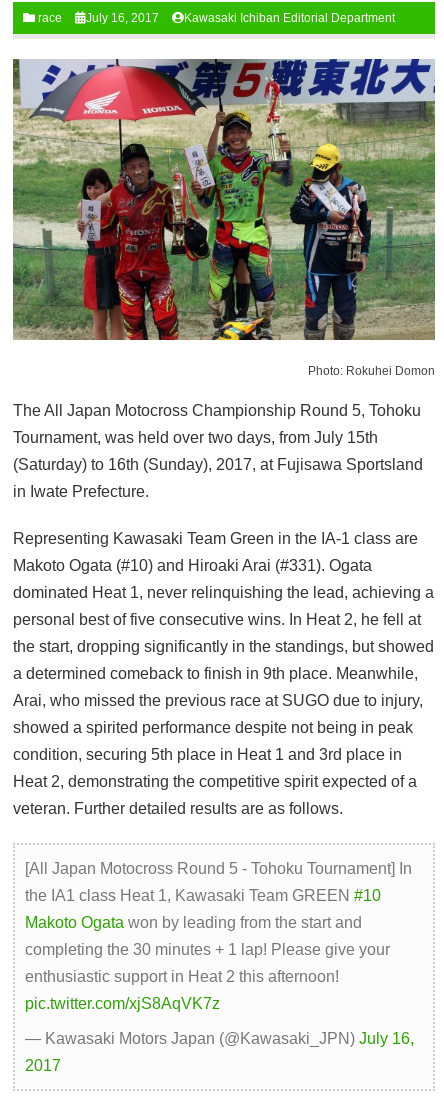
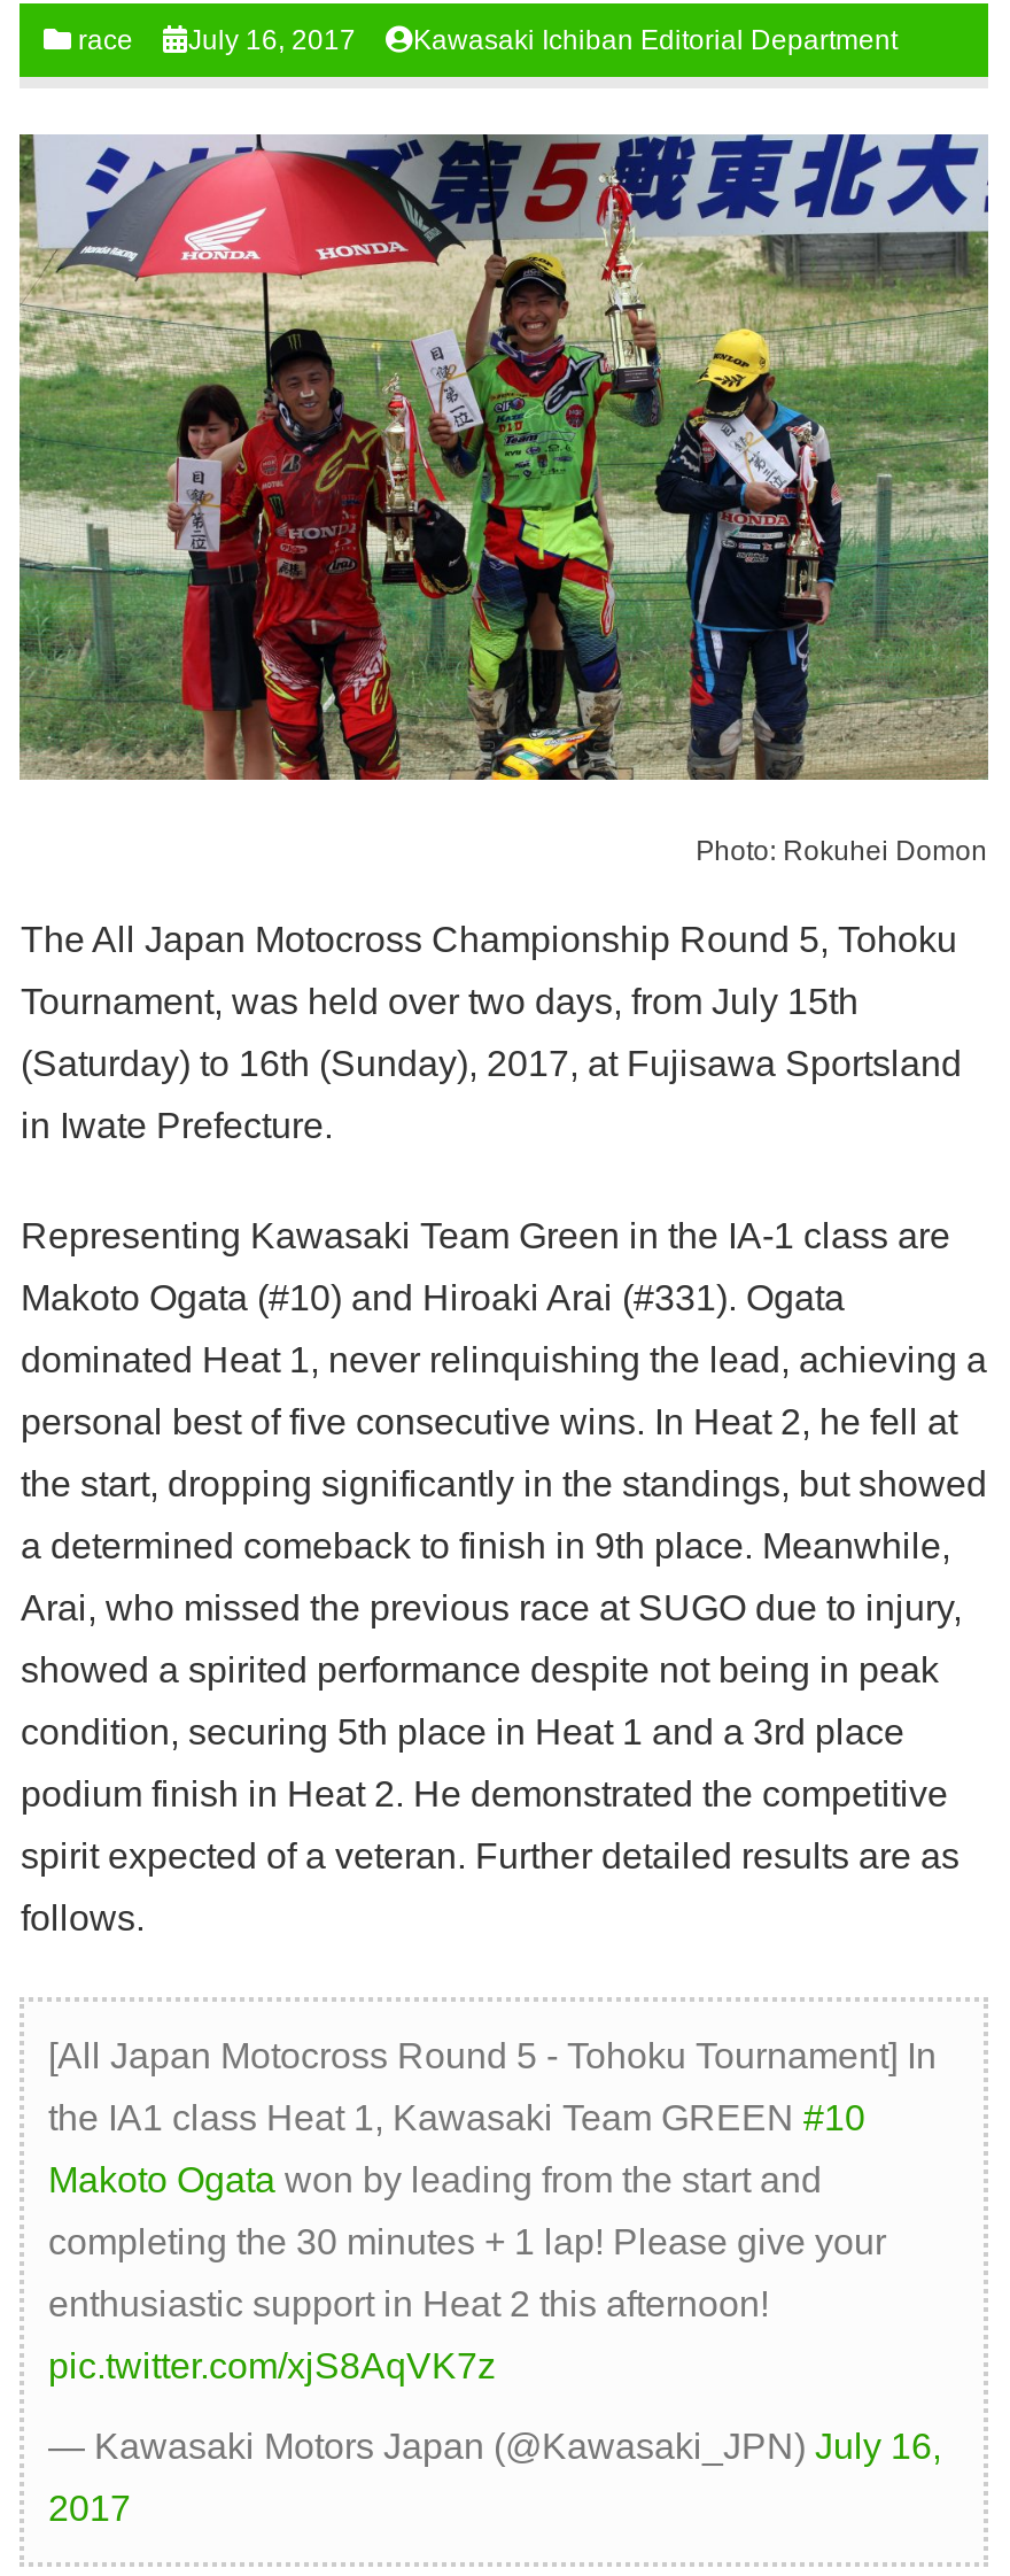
[13,746,417,817] condition, securing 5th place in Heat 1 and 3rd place in | Heat 2, demonstrating the competitive spirit expected of a | veteran. Further detailed results are as follows. -> [20,1712,959,1937] condition, securing 5th place in Heat 1 and a 3rd place | podium finish in Heat 2. He demonstrated the competitive | spirit expected of a veteran. Further detailed results are as | follows.

